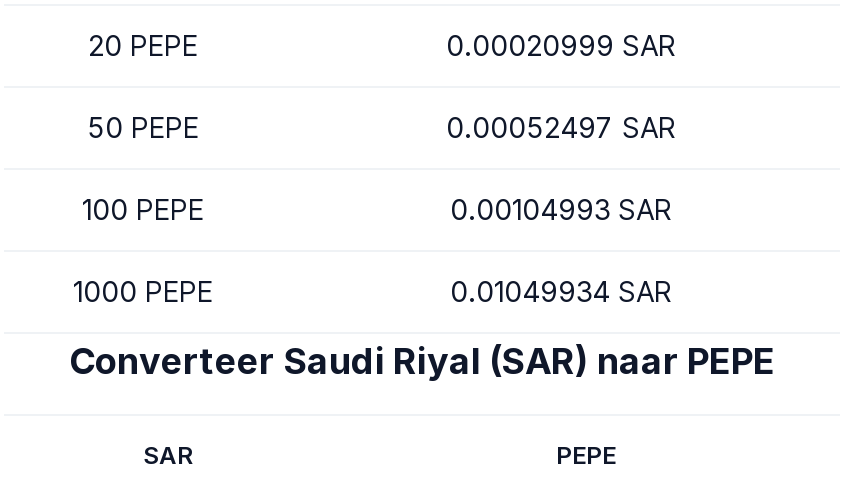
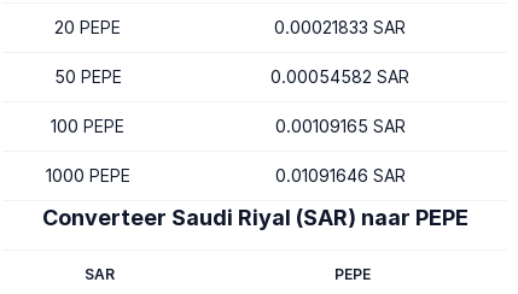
[446,28,676,62] 0.00020999 SAR -> [274,17,406,37] 0.00021833 SAR
[446,110,676,144] 0.00052497 SAR -> [270,66,409,87] 0.00054582 SAR
[450,192,672,226] 0.00104993 SAR -> [275,116,405,136] 0.00109165 SAR
[450,274,672,308] 0.01049934 SAR -> [275,165,405,186] 0.01091646 SAR

